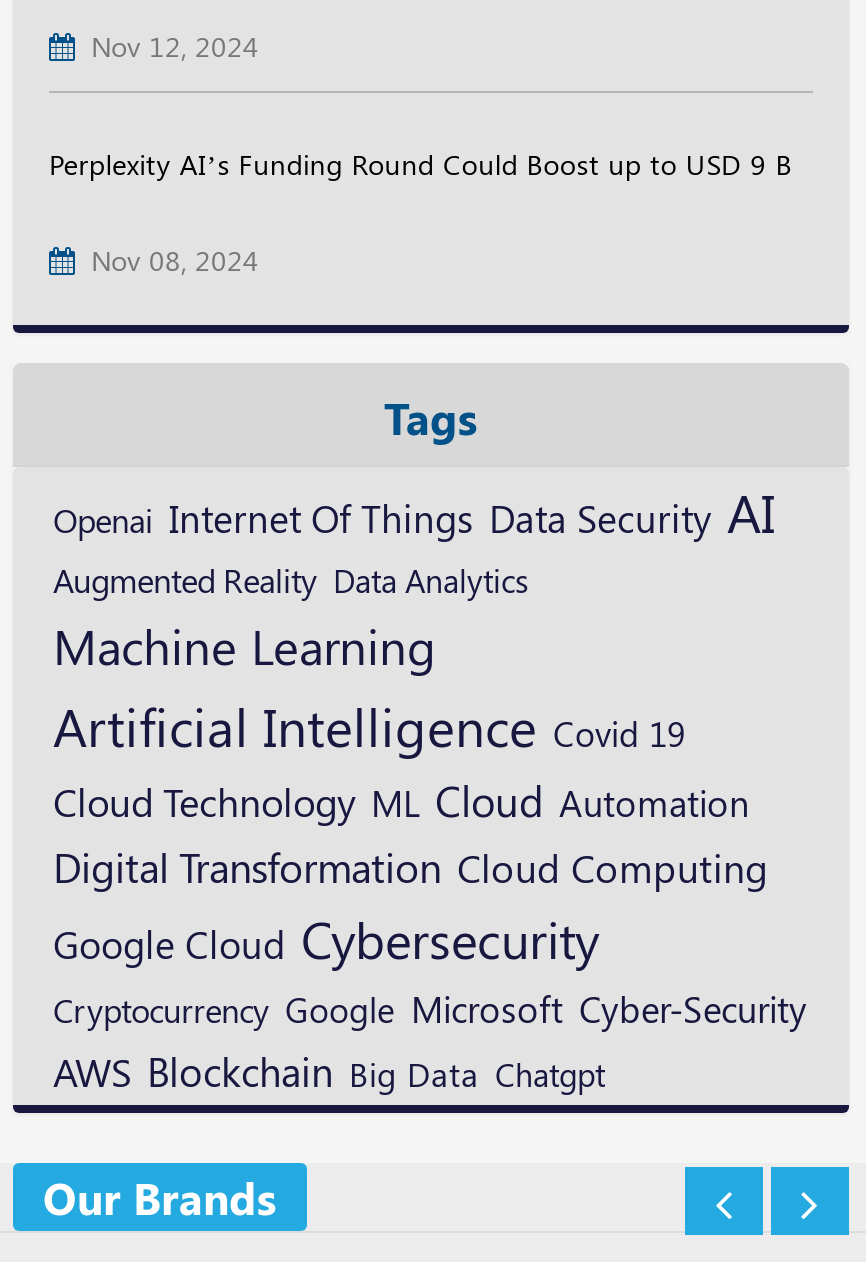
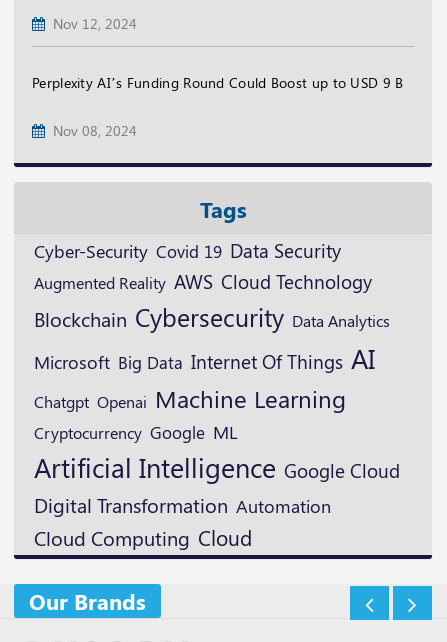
[53,475,807,1097] Openai Internet Of Things Data Security AI | Augmented Reality Data Analytics | Machine Learning | Artificial Intelligence Covid 19 | Cloud Technology ML Cloud Automation | Digital Transformation Cloud Computing | Google Cloud Cybersecurity | Cryptocurrency Google Microsoft Cyber-Security | AWS Blockchain Big Data Chatgpt -> [34,237,400,551] Cyber-Security Covid 19 Data Security | Augmented Reality AWS Cloud Technology | Blockchain Cybersecurity Data Analytics | Microsoft Big Data Internet Of Things AI | Chatgpt Openai Machine Learning | Cryptocurrency Google ML | Artificial Intelligence Google Cloud | Digital Transformation Automation | Cloud Computing Cloud

